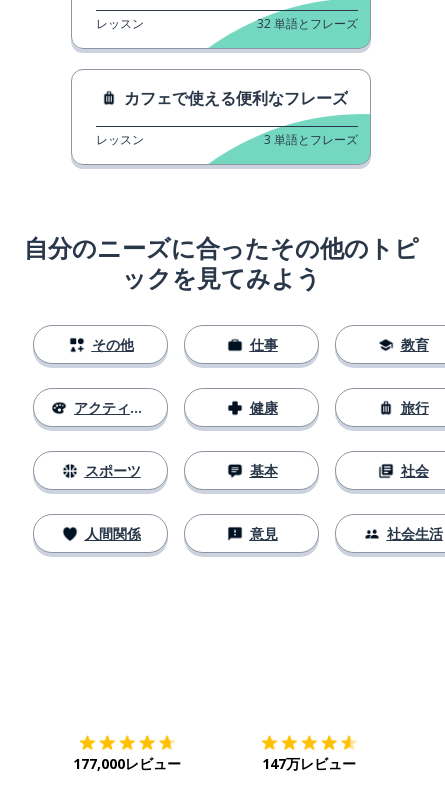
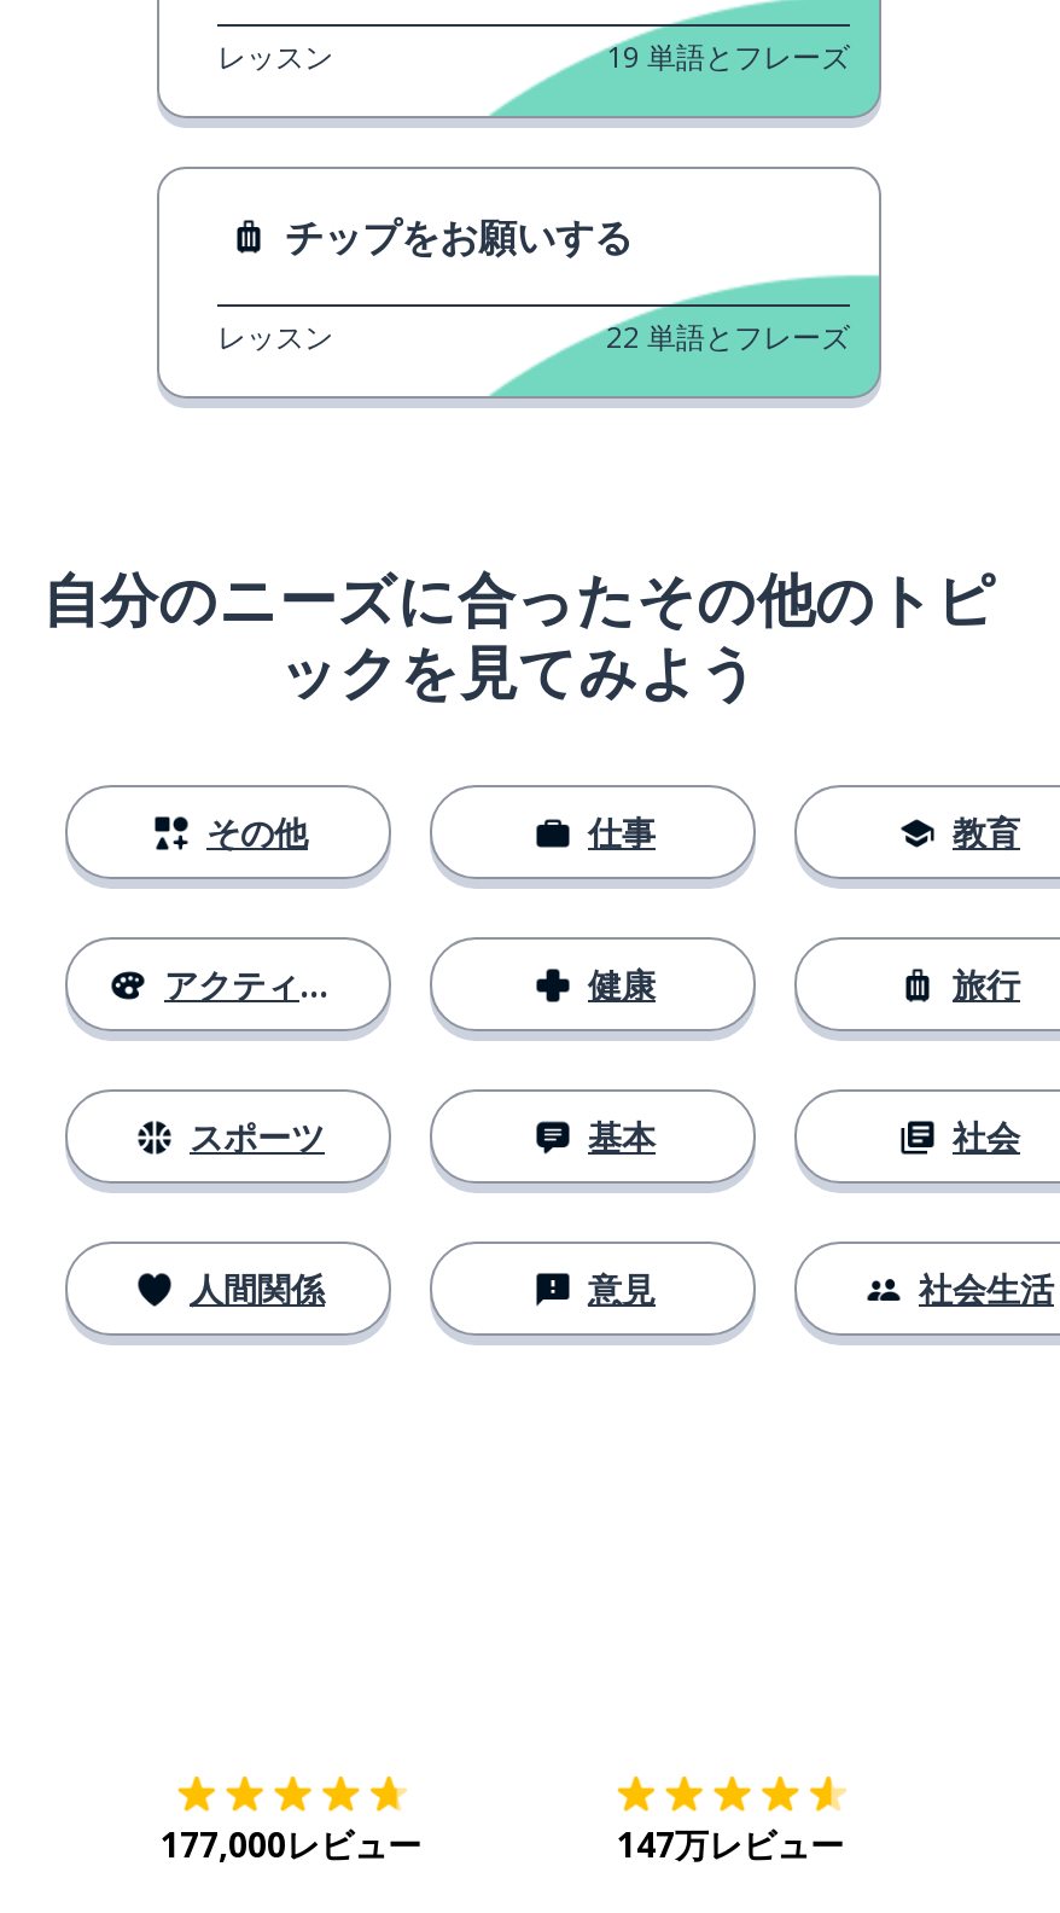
[257,15,358,32] 32 単語とフレーズ -> [606,36,850,77] 19 単語とフレーズ
[124,87,348,109] カフェで使える便利なフレーズ -> [285,210,633,263] チップをお願いする
[264,131,358,148] 3 単語とフレーズ -> [606,316,850,357] 22 単語とフレーズ

